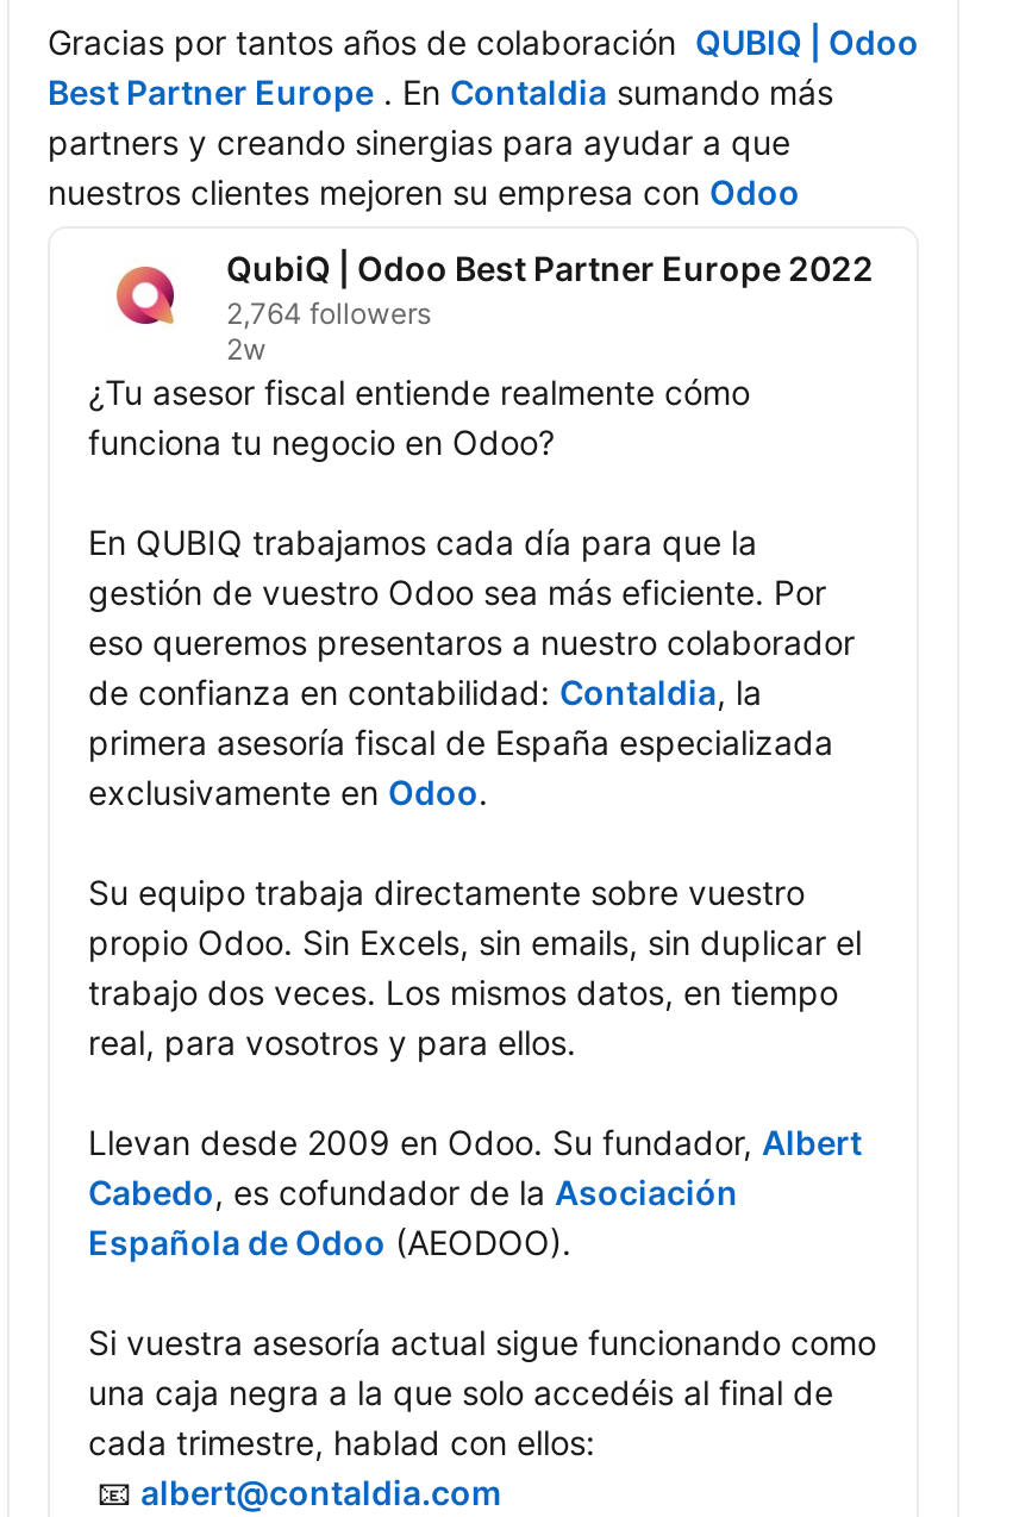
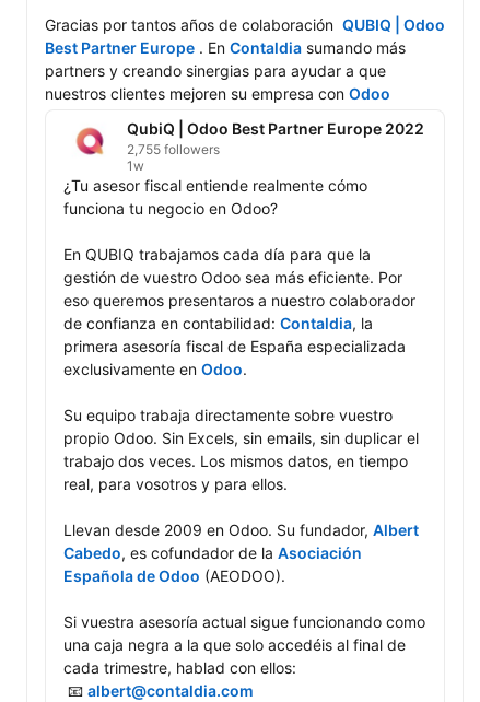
[226,294,431,366] 2,764 followers | 2w -> [127,141,220,173] 2,755 followers | 1w

